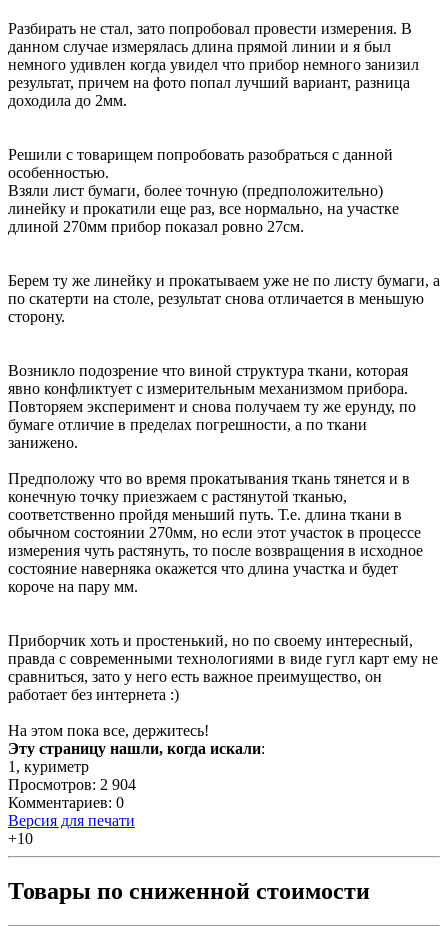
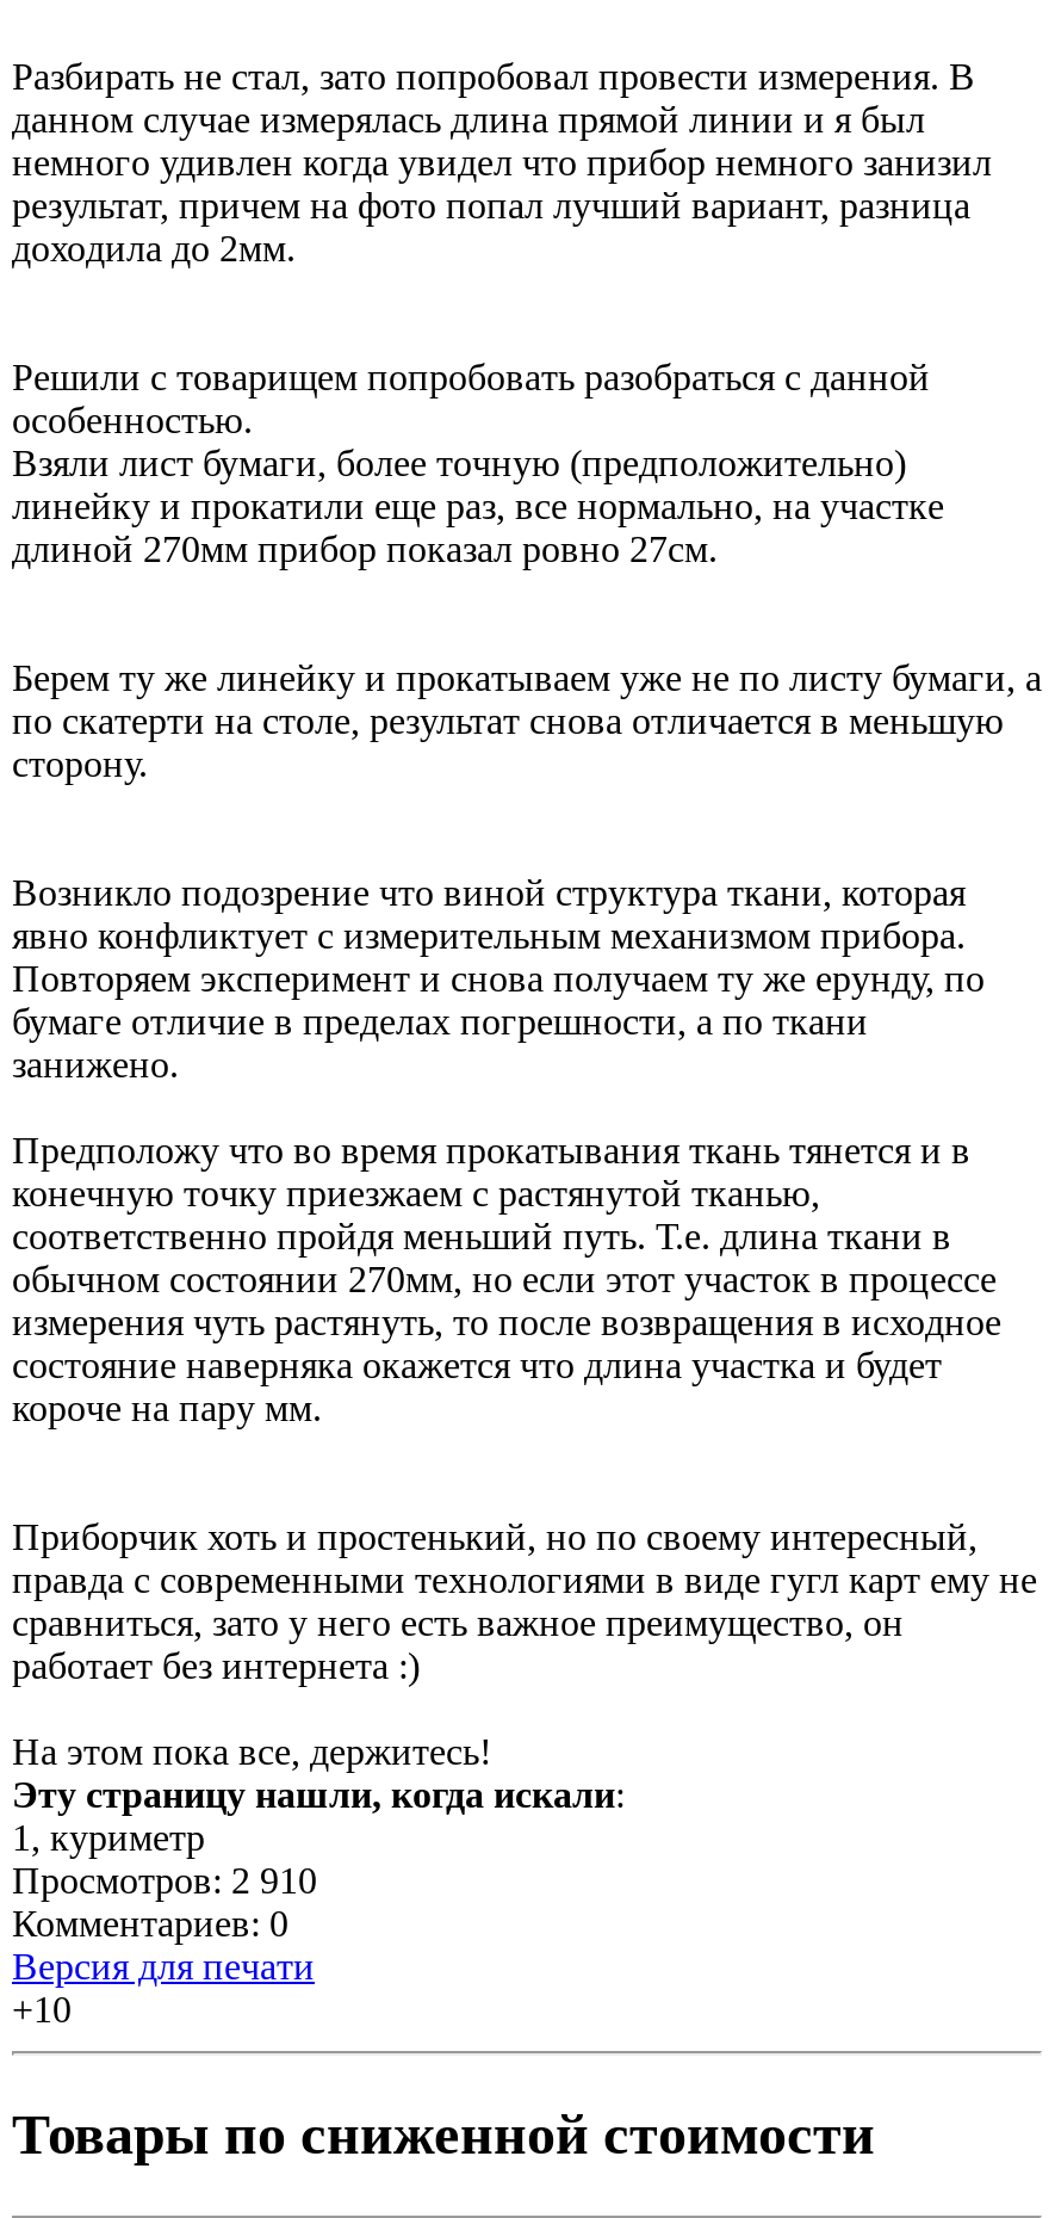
[8,776,136,793] Просмотров: 2 904 -> [12,1861,317,1902] Просмотров: 2 910

